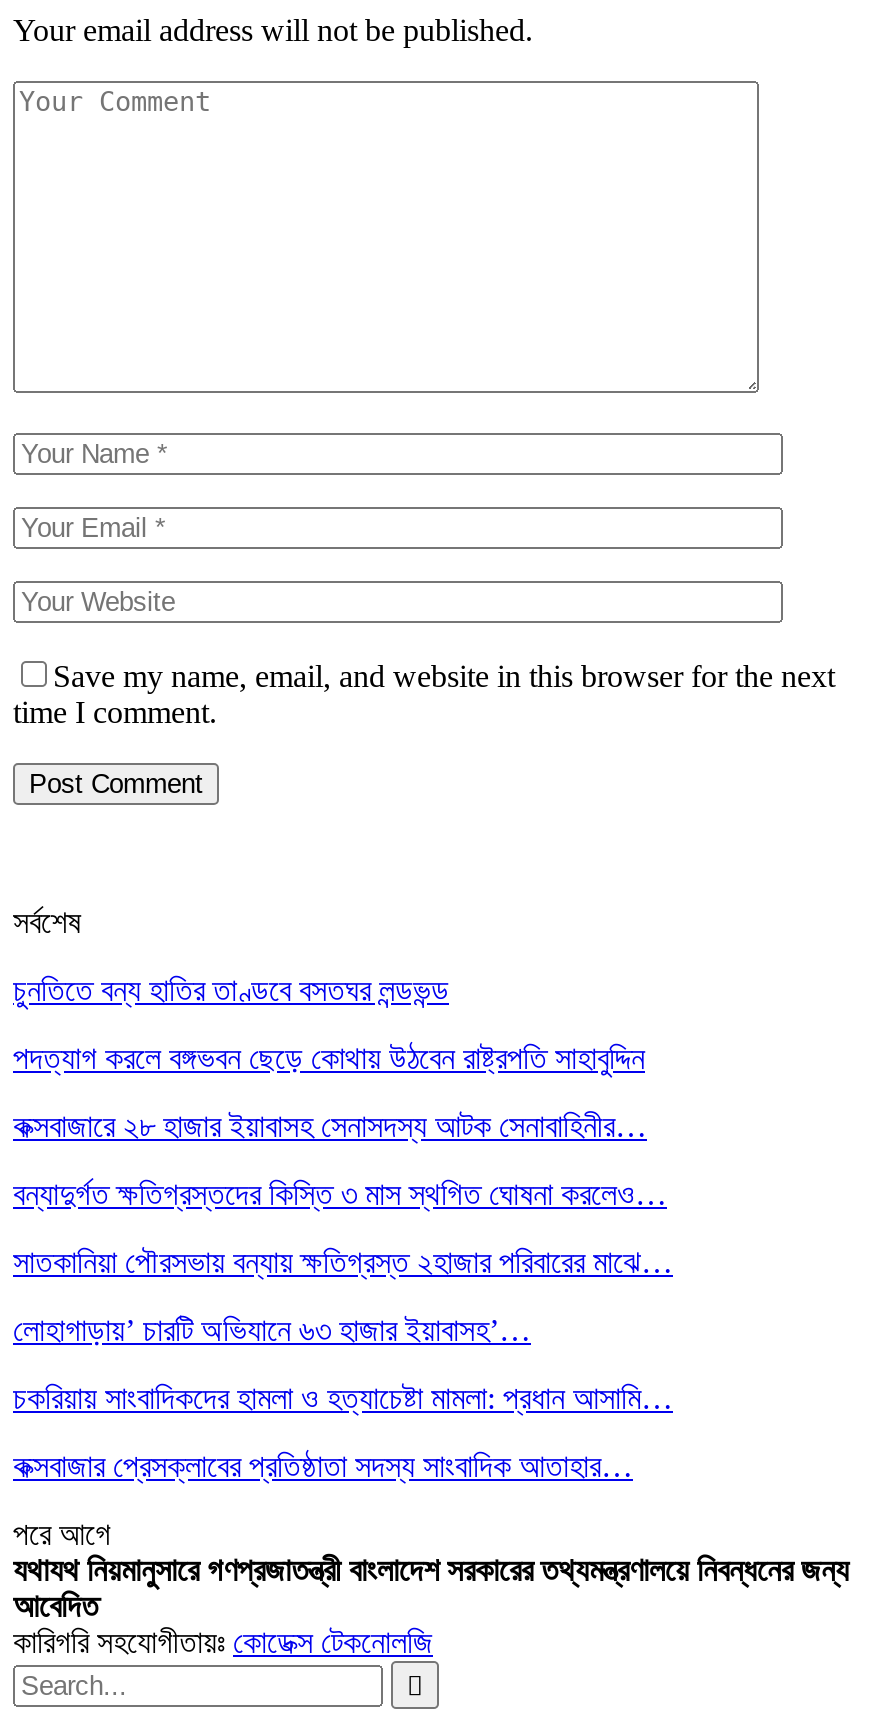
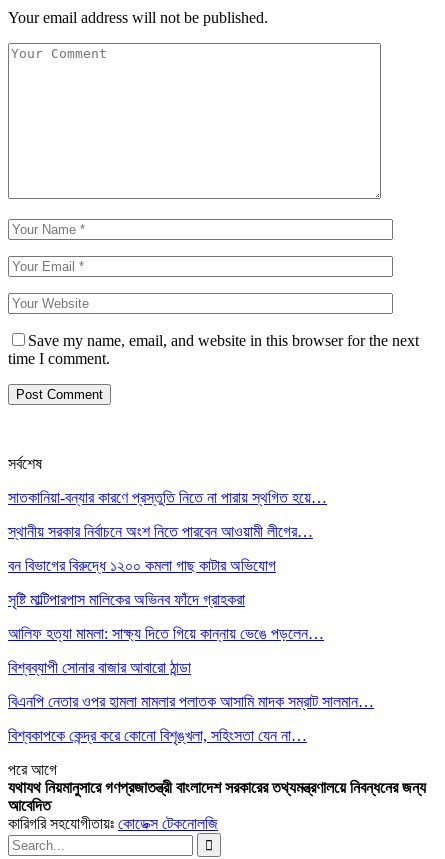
[13,973,449,1007] চুনতিতে বন্য হাতির তাণ্ডবে বসতঘর লন্ডভন্ড -> [8,489,327,506] সাতকানিয়া-বন্যার কারণে প্রস্তুতি নিতে না পারায় স্থগিত হয়ে…
[13,1041,645,1075] পদত্যাগ করলে বঙ্গভবন ছেড়ে কোথায় উঠবেন রাষ্ট্রপতি সাহাবুদ্দিন -> [8,523,313,540] স্থানীয় সরকার নির্বাচনে অংশ নিতে পারবেন আওয়ামী লীগের…
[13,1109,647,1143] কক্সবাজারে ২৮ হাজার ইয়াবাসহ সেনাসদস্য আটক সেনাবাহিনীর… -> [8,557,276,574] বন বিভাগের বিরুদ্ধে ১২০০ কমলা গাছ কাটার অভিযোগ
[13,1177,667,1211] বন্যাদুর্গত ক্ষতিগ্রস্তদের কিস্তি ৩ মাস স্থগিত ঘোষনা করলেও… -> [8,591,245,608] সৃষ্টি মাল্টিপারপাস মালিকের অভিনব ফাঁদে গ্রাহকরা
[13,1245,673,1279] সাতকানিয়া পৌরসভায় বন্যায় ক্ষতিগ্রস্ত ২হাজার পরিবারের মাঝে… -> [8,625,324,642] আলিফ হত্যা মামলা: সাক্ষ্য দিতে গিয়ে কান্নায় ভেঙে পড়লেন…
[13,1313,531,1347] লোহাগাড়ায়’ চারটি অভিযানে ৬৩ হাজার ইয়াবাসহ’… -> [8,659,191,676] বিশ্বব্যাপী সোনার বাজার আবারো ঠান্ডা
[13,1381,673,1415] চকরিয়ায় সাংবাদিকদের হামলা ও হত্যাচেষ্টা মামলা: প্রধান আসামি… -> [8,693,374,710] বিএনপি নেতার ওপর হামলা মামলার পলাতক আসামি মাদক সম্রাট সালমান…
[13,1449,633,1483] কক্সবাজার প্রেসক্লাবের প্রতিষ্ঠাতা সদস্য সাংবাদিক আতাহার… -> [8,727,307,744] বিশ্বকাপকে কেন্দ্র করে কোনো বিশৃঙ্খলা, সহিংসতা যেন না…

